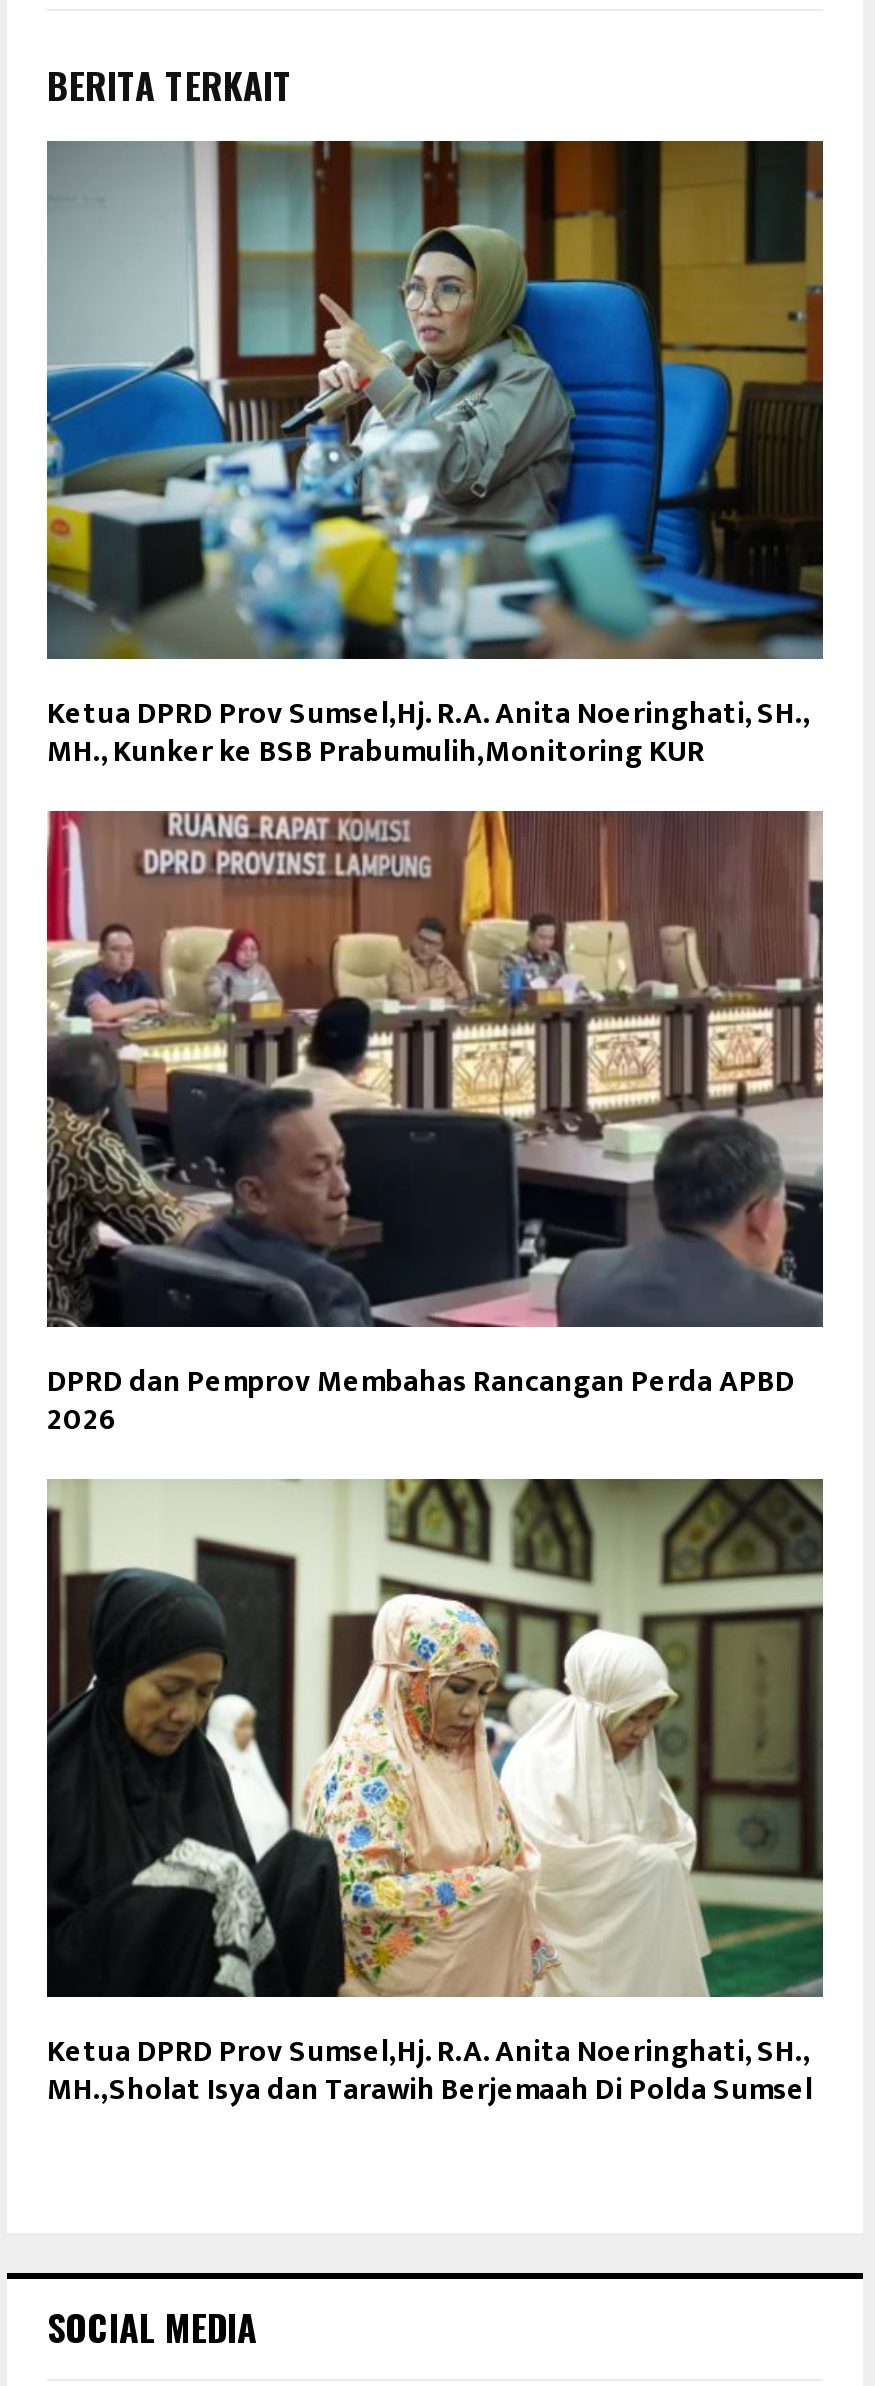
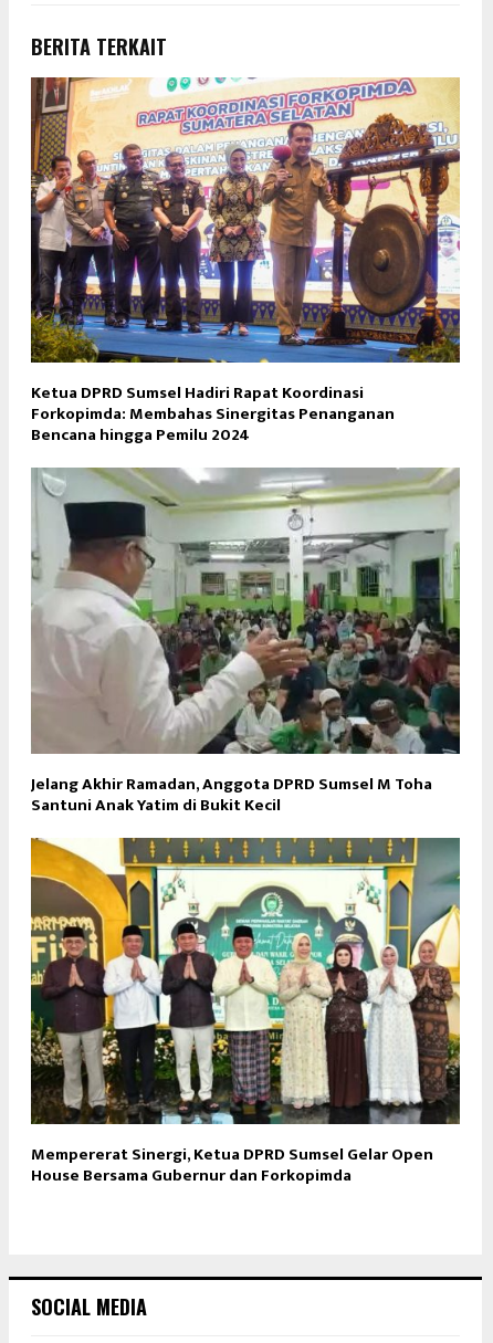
[45,139,825,776] [image] | Ketua DPRD Prov Sumsel,Hj. R.A. Anita Noeringhati, SH., | MH., Kunker ke BSB Prabumulih,Monitoring KUR -> [30,76,461,449] [image] | Ketua DPRD Sumsel Hadiri Rapat Koordinasi | Forkopimda: Membahas Sinergitas Penanganan | Bencana hingga Pemilu 2024
[45,809,823,1445] [image] | DPRD dan Pemprov Membahas Rancangan Perda APBD | 2026 -> [31,468,461,819] [image] | Jelang Akhir Ramadan, Anggota DPRD Sumsel M Toha | Santuni Anak Yatim di Bukit Kecil
[45,1477,825,2114] [image] | Ketua DPRD Prov Sumsel,Hj. R.A. Anita Noeringhati, SH., | MH.,Sholat Isya dan Tarawih Berjemaah Di Polda Sumsel -> [30,837,461,1189] [image] | Mempererat Sinergi, Ketua DPRD Sumsel Gelar Open | House Bersama Gubernur dan Forkopimda

